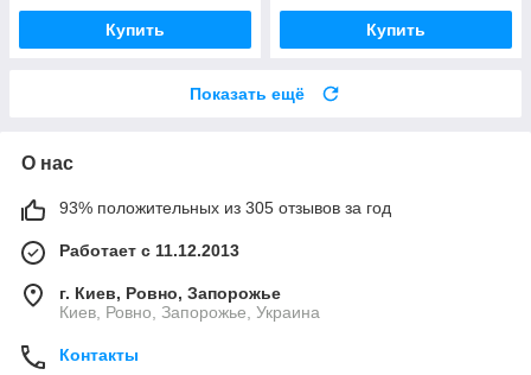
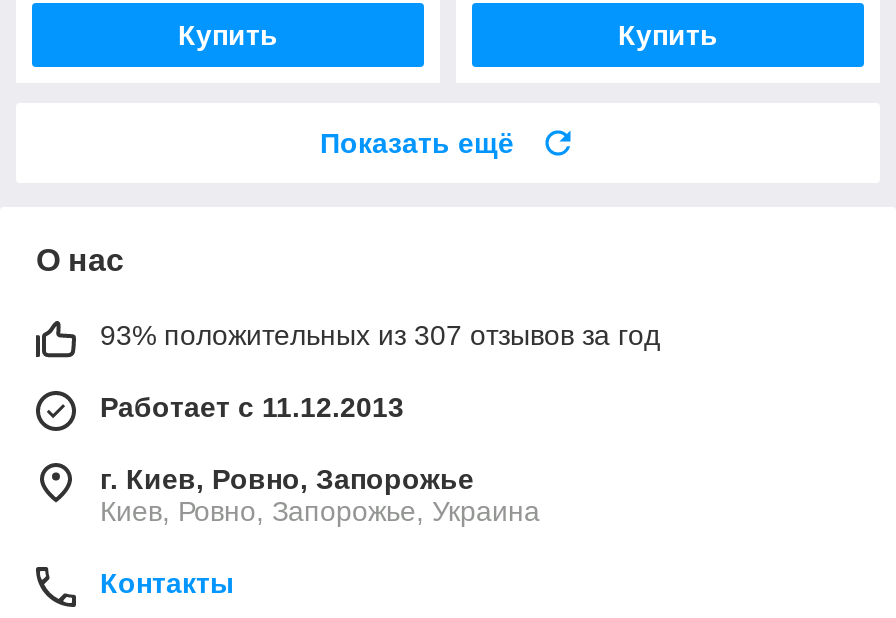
[59,198,391,217] 93% положительных из 305 отзывов за год -> [100,319,660,351] 93% положительных из 307 отзывов за год

